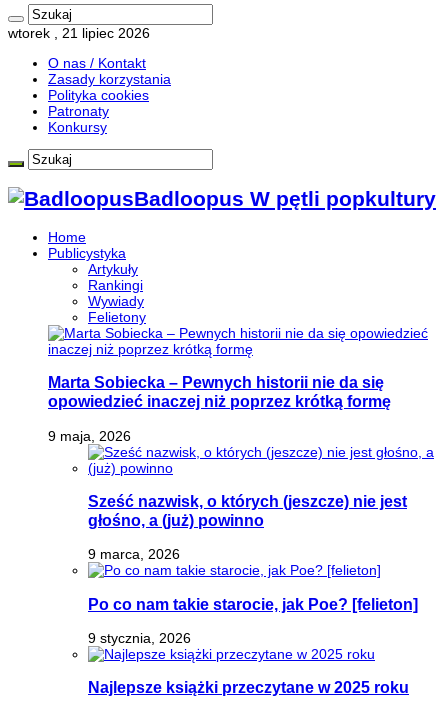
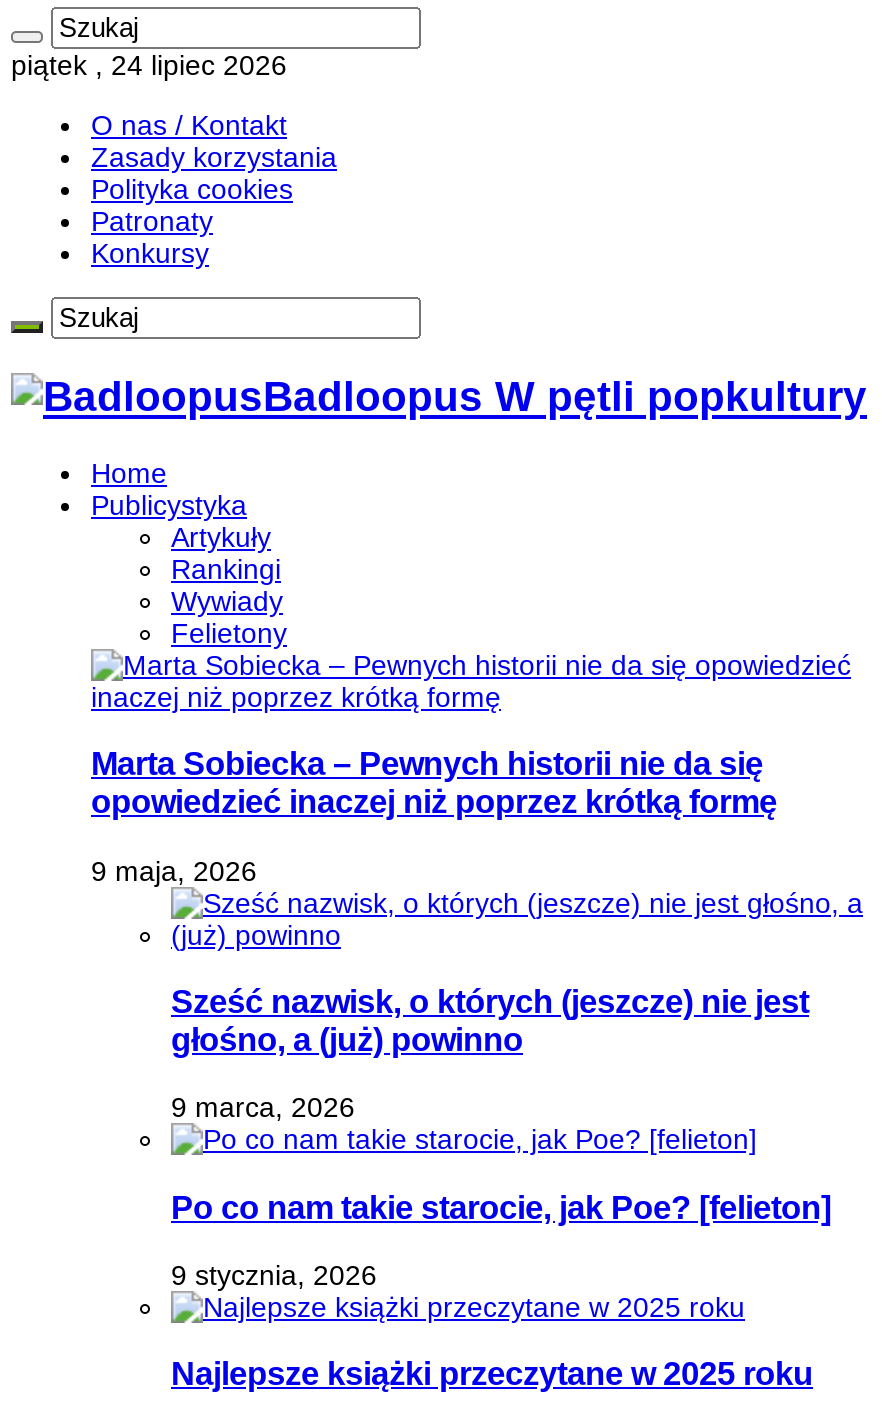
[8,25,150,41] wtorek , 21 lipiec 2026 -> [11,49,287,81] piątek , 24 lipiec 2026

